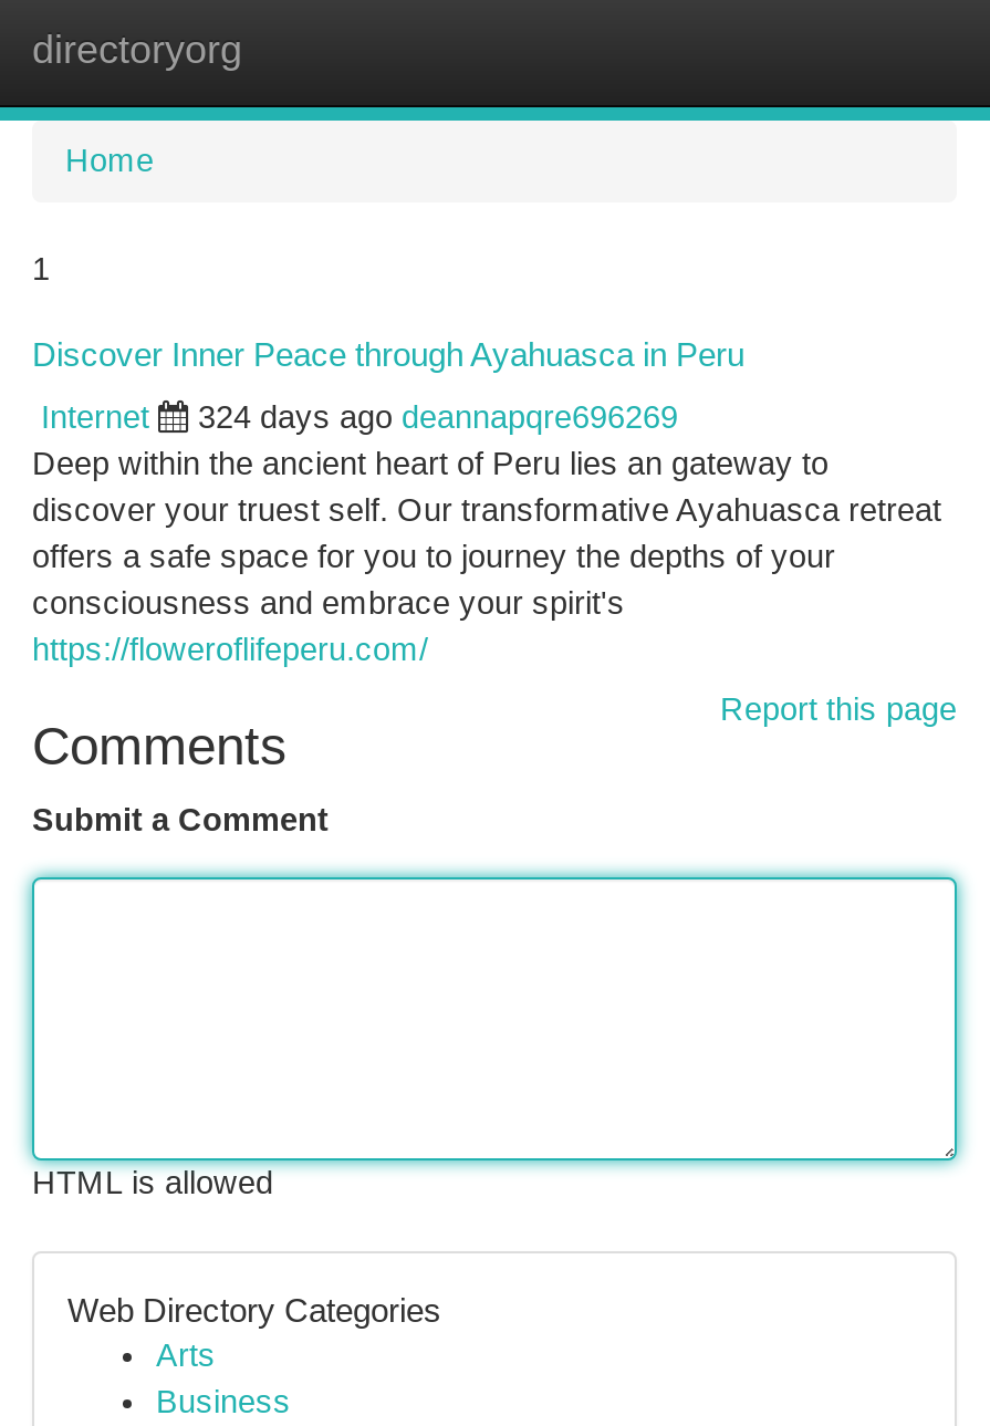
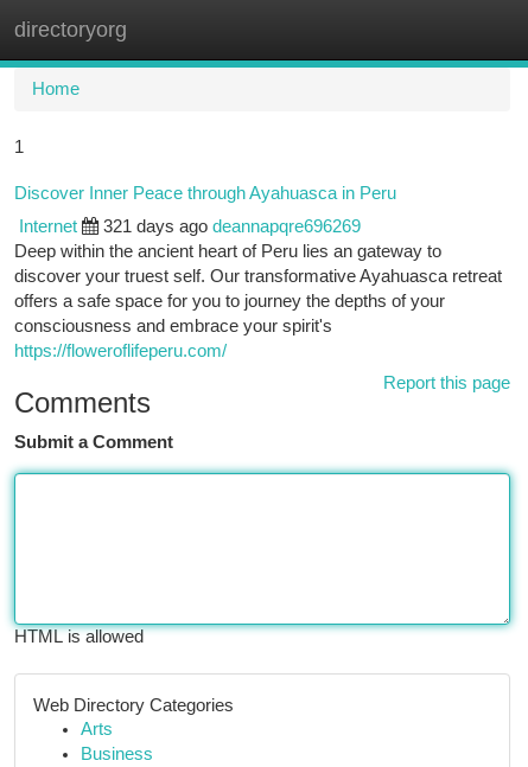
[198,399,678,435] 324 days ago deannapqre696269 -> [103,217,361,236] 321 days ago deannapqre696269

